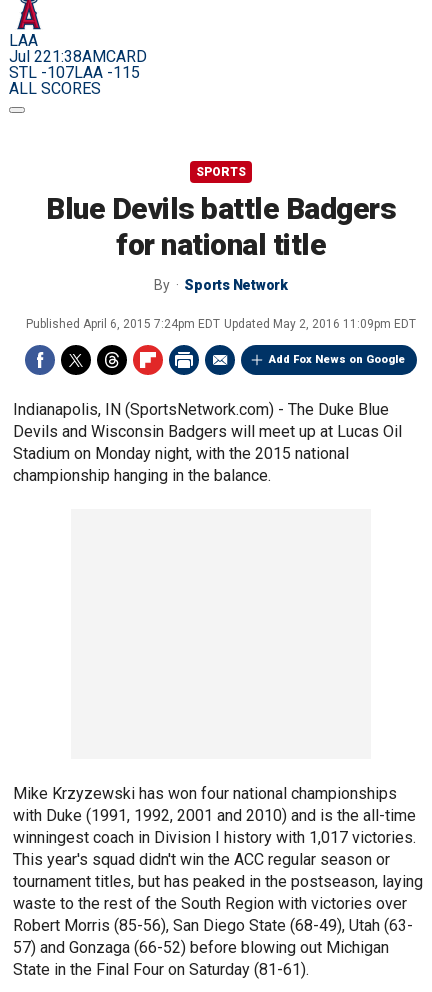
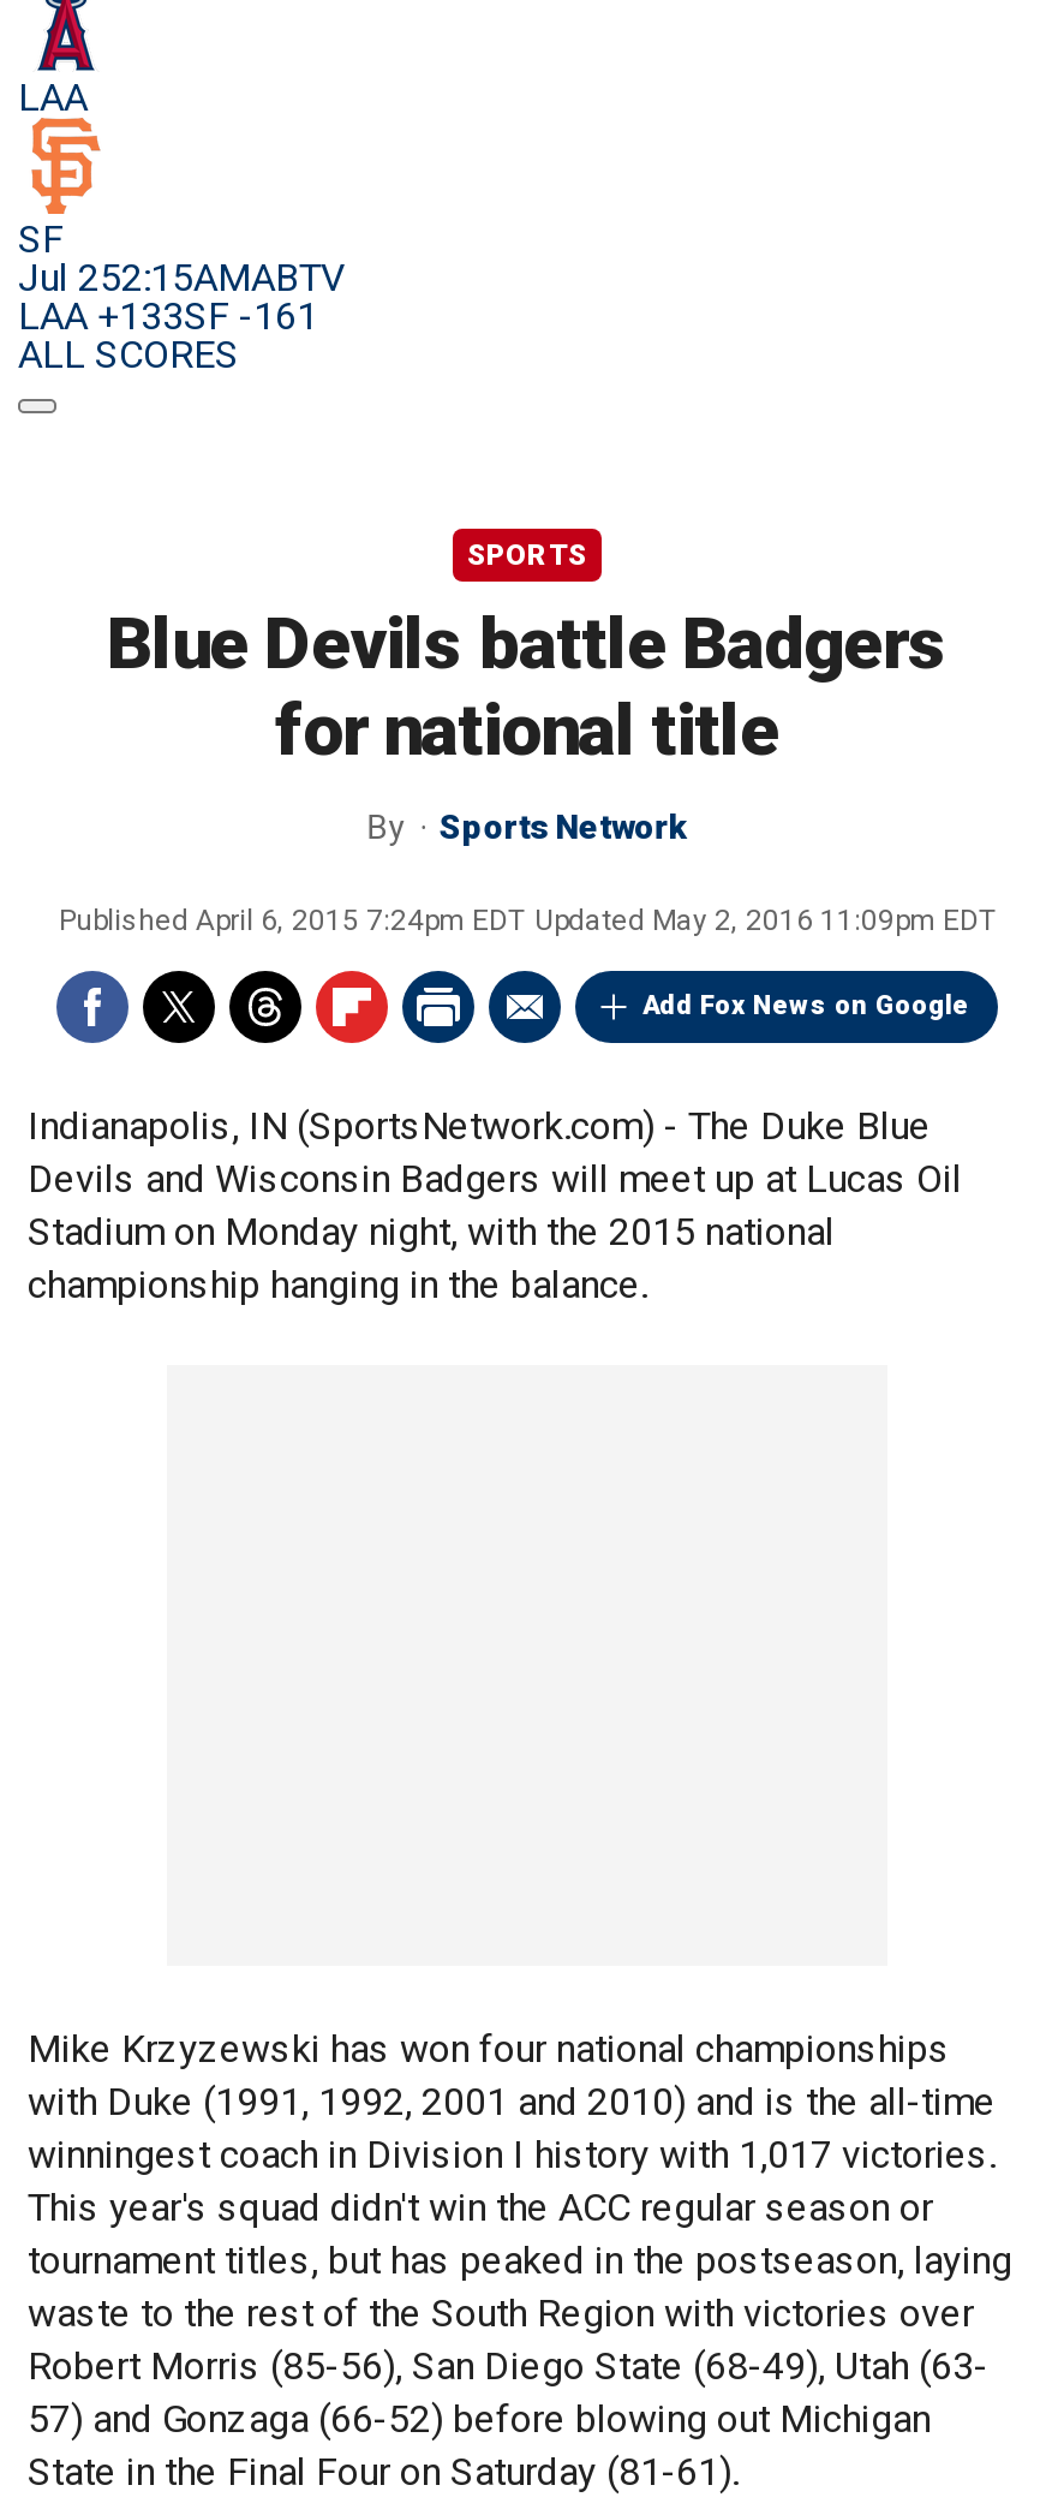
[9,47,147,82] Jul 221:38AMCARD | STL -107LAA -115 -> [18,216,345,339] SF | Jul 252:15AMABTV | LAA +133SF -161

